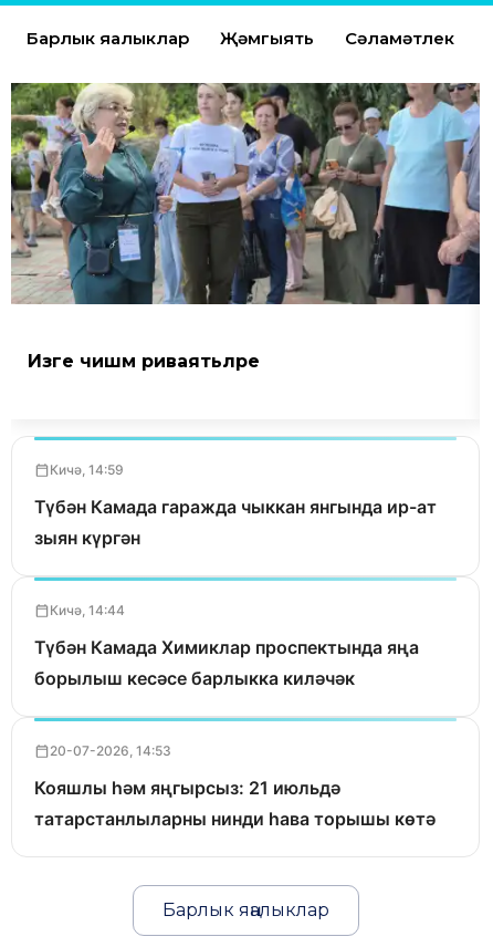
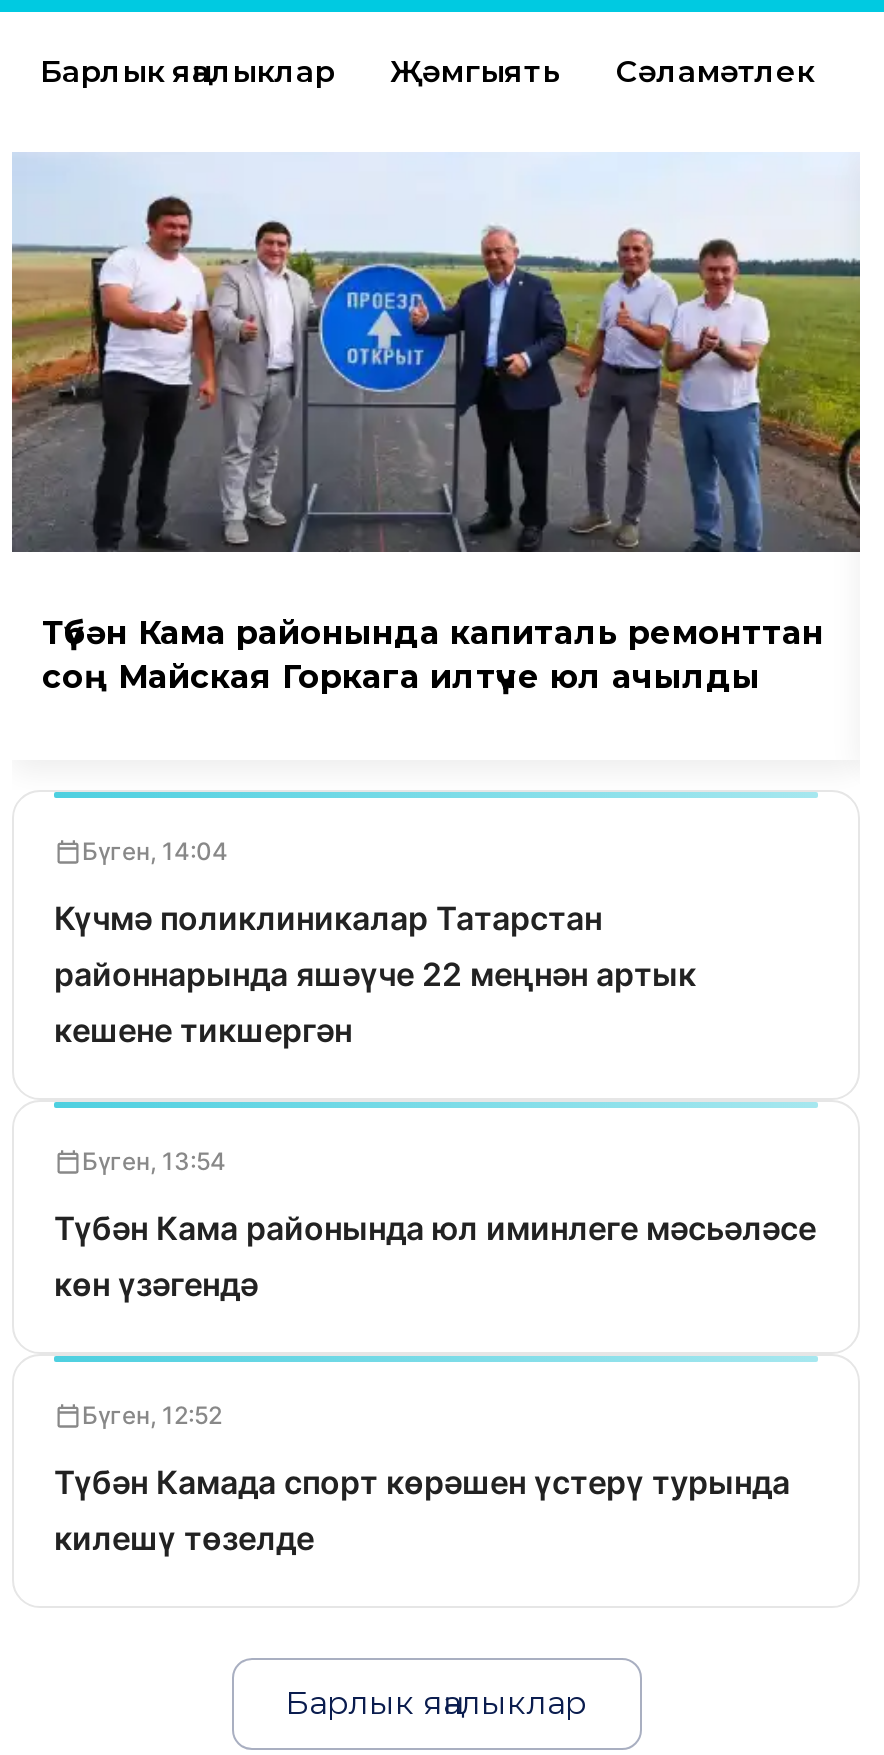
[10,82,481,303] [image] -> [10,152,862,554] [image]
[28,351,260,372] Изге чишмә риваятьләре -> [42,614,824,696] Түбән Кама районында капиталь ремонттан | соң Майская Горкага илтүче юл ачылды
[50,461,124,478] Кичә, 14:59 -> [82,836,228,866] Бүген, 14:04
[34,496,437,549] Түбән Камада гаражда чыккан янгында ир-ат | зыян күргән -> [54,898,696,1050] Күчмә поликлиникалар Татарстан | районнарында яшәүче 22 меңнән артык | кешене тикшергән
[50,602,125,618] Кичә, 14:44 -> [82,1146,226,1176] Бүген, 13:54
[34,636,419,689] Түбән Камада Химиклар проспектында яңа | борылыш кесәсе барлыкка киләчәк -> [54,1208,816,1304] Түбән Кама районында юл иминлеге мәсьәләсе | көн үзәгендә
[50,742,171,759] 20-07-2026, 14:53 -> [82,1400,222,1430] Бүген, 12:52
[34,777,436,830] Кояшлы һәм яңгырсыз: 21 июльдә | татарстанлыларны нинди һава торышы көтә -> [54,1462,790,1558] Түбән Камада спорт көрәшен үстерү турында | килешү төзелде

